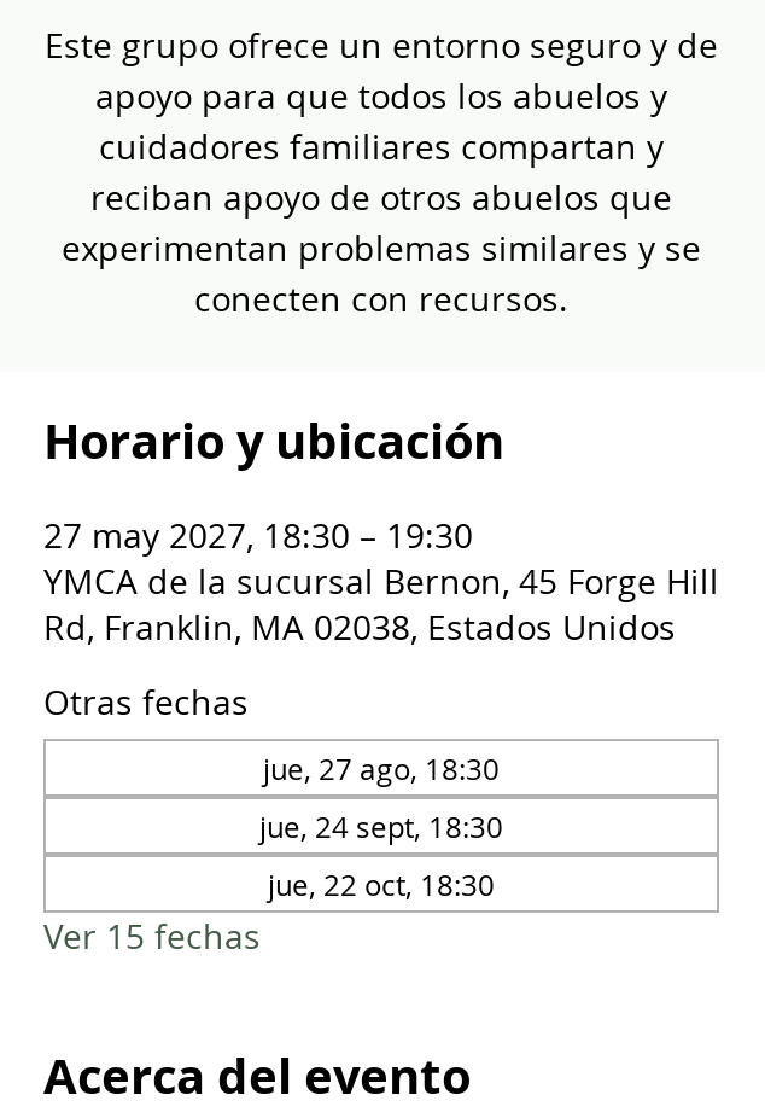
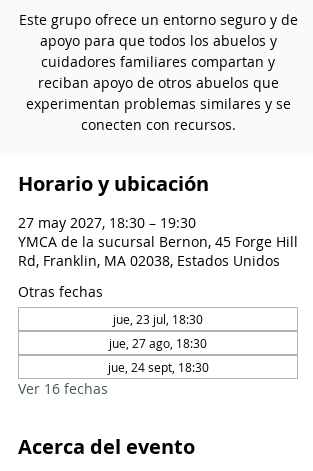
none -> [113,311,203,327] jue, 23 jul, 18:30
moved [259,749,503,845] -> [107,335,208,375]: jue, 27 ago, 18:30 | jue, 24 sept, 18:30
[43,864,495,959] jue, 22 oct, 18:30 | Ver 15 fechas -> [18,379,108,398] Ver 16 fechas

